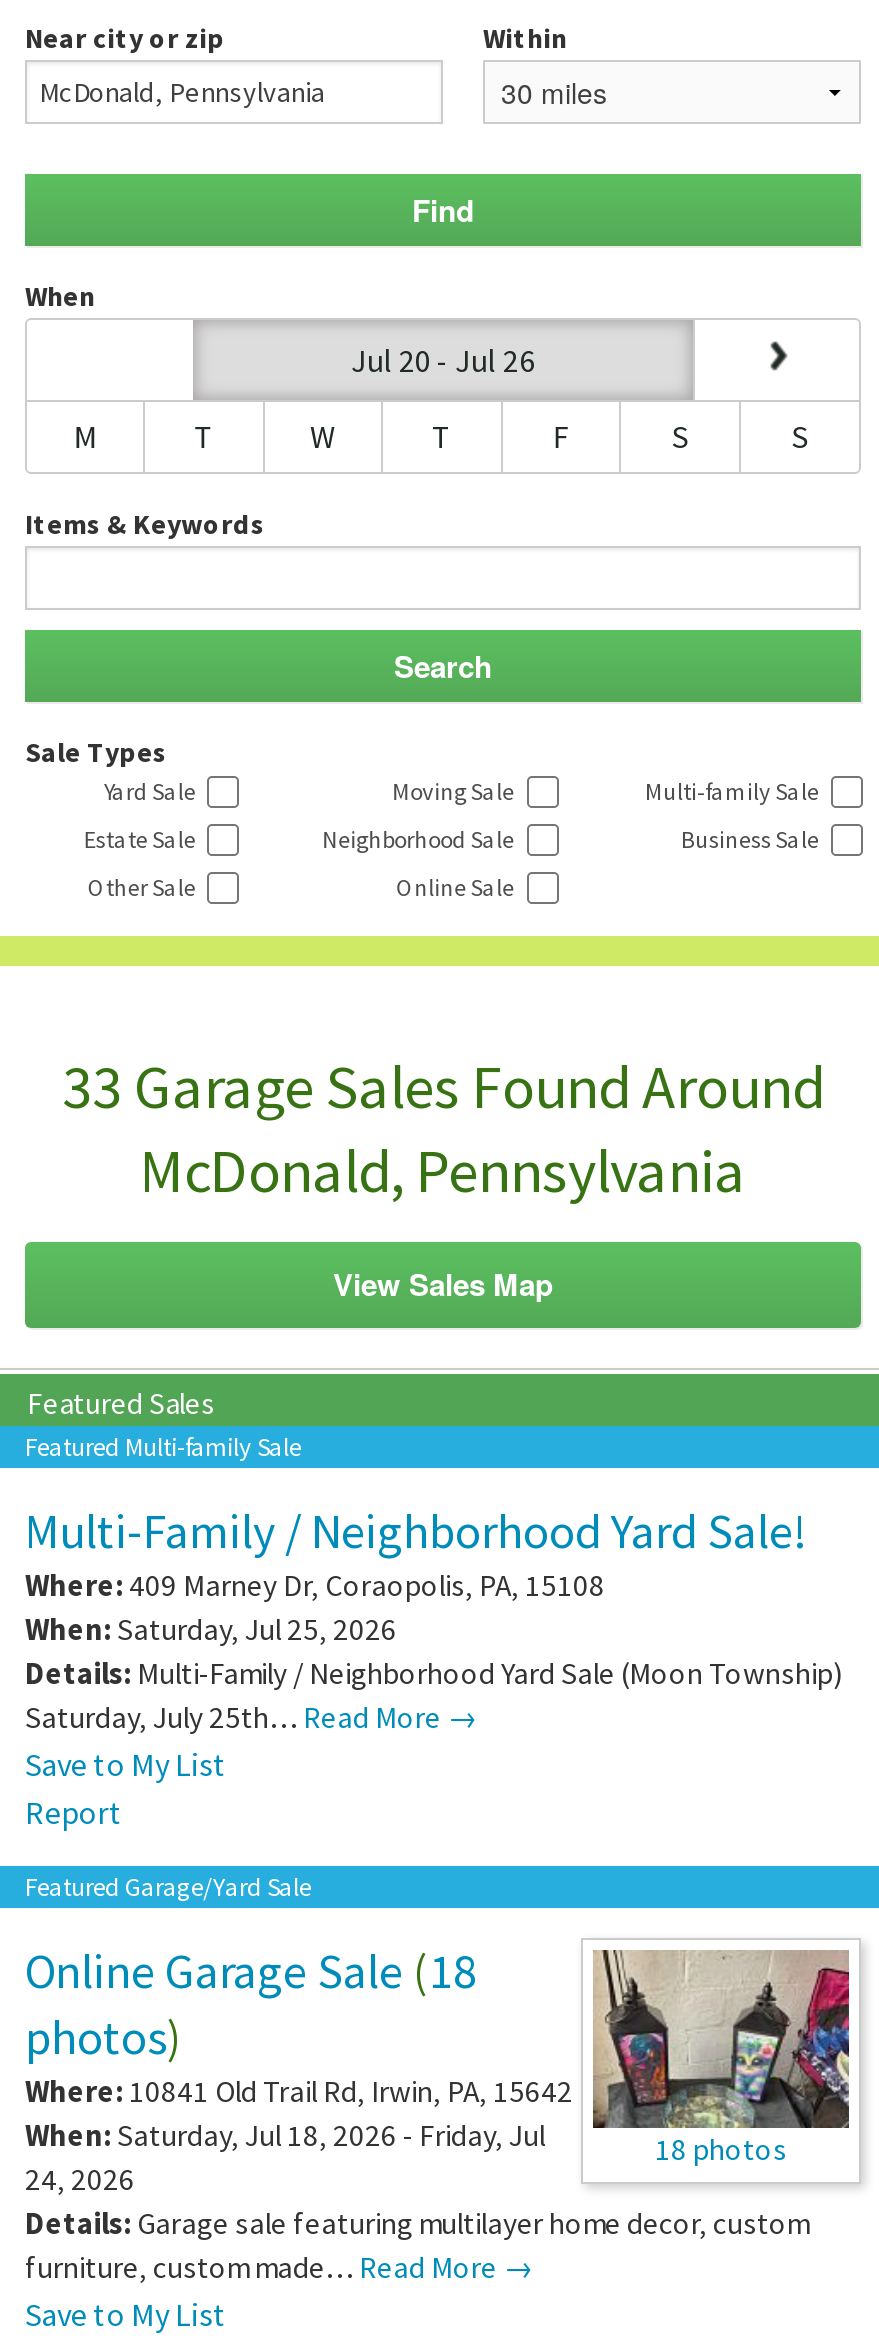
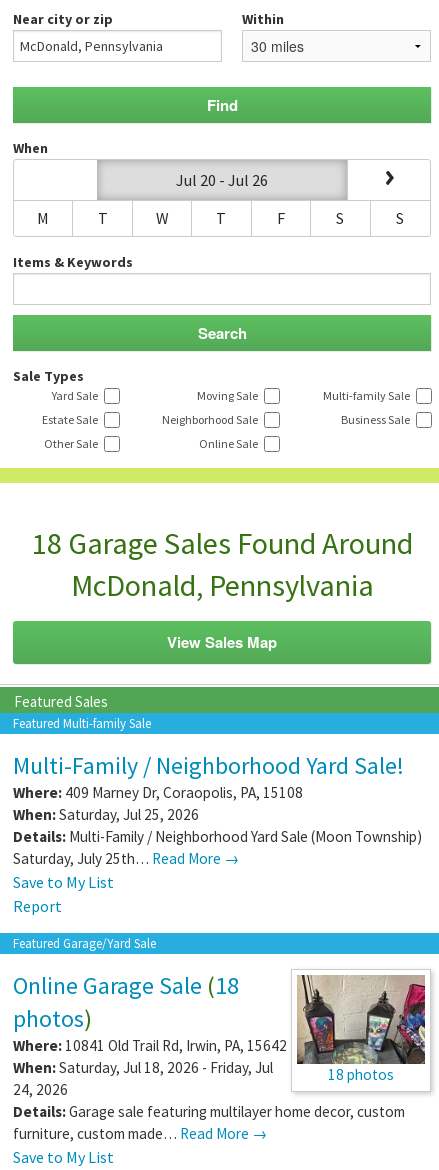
[62,1048,824,1124] 33 Garage Sales Found Around -> [31,524,412,562] 18 Garage Sales Found Around

